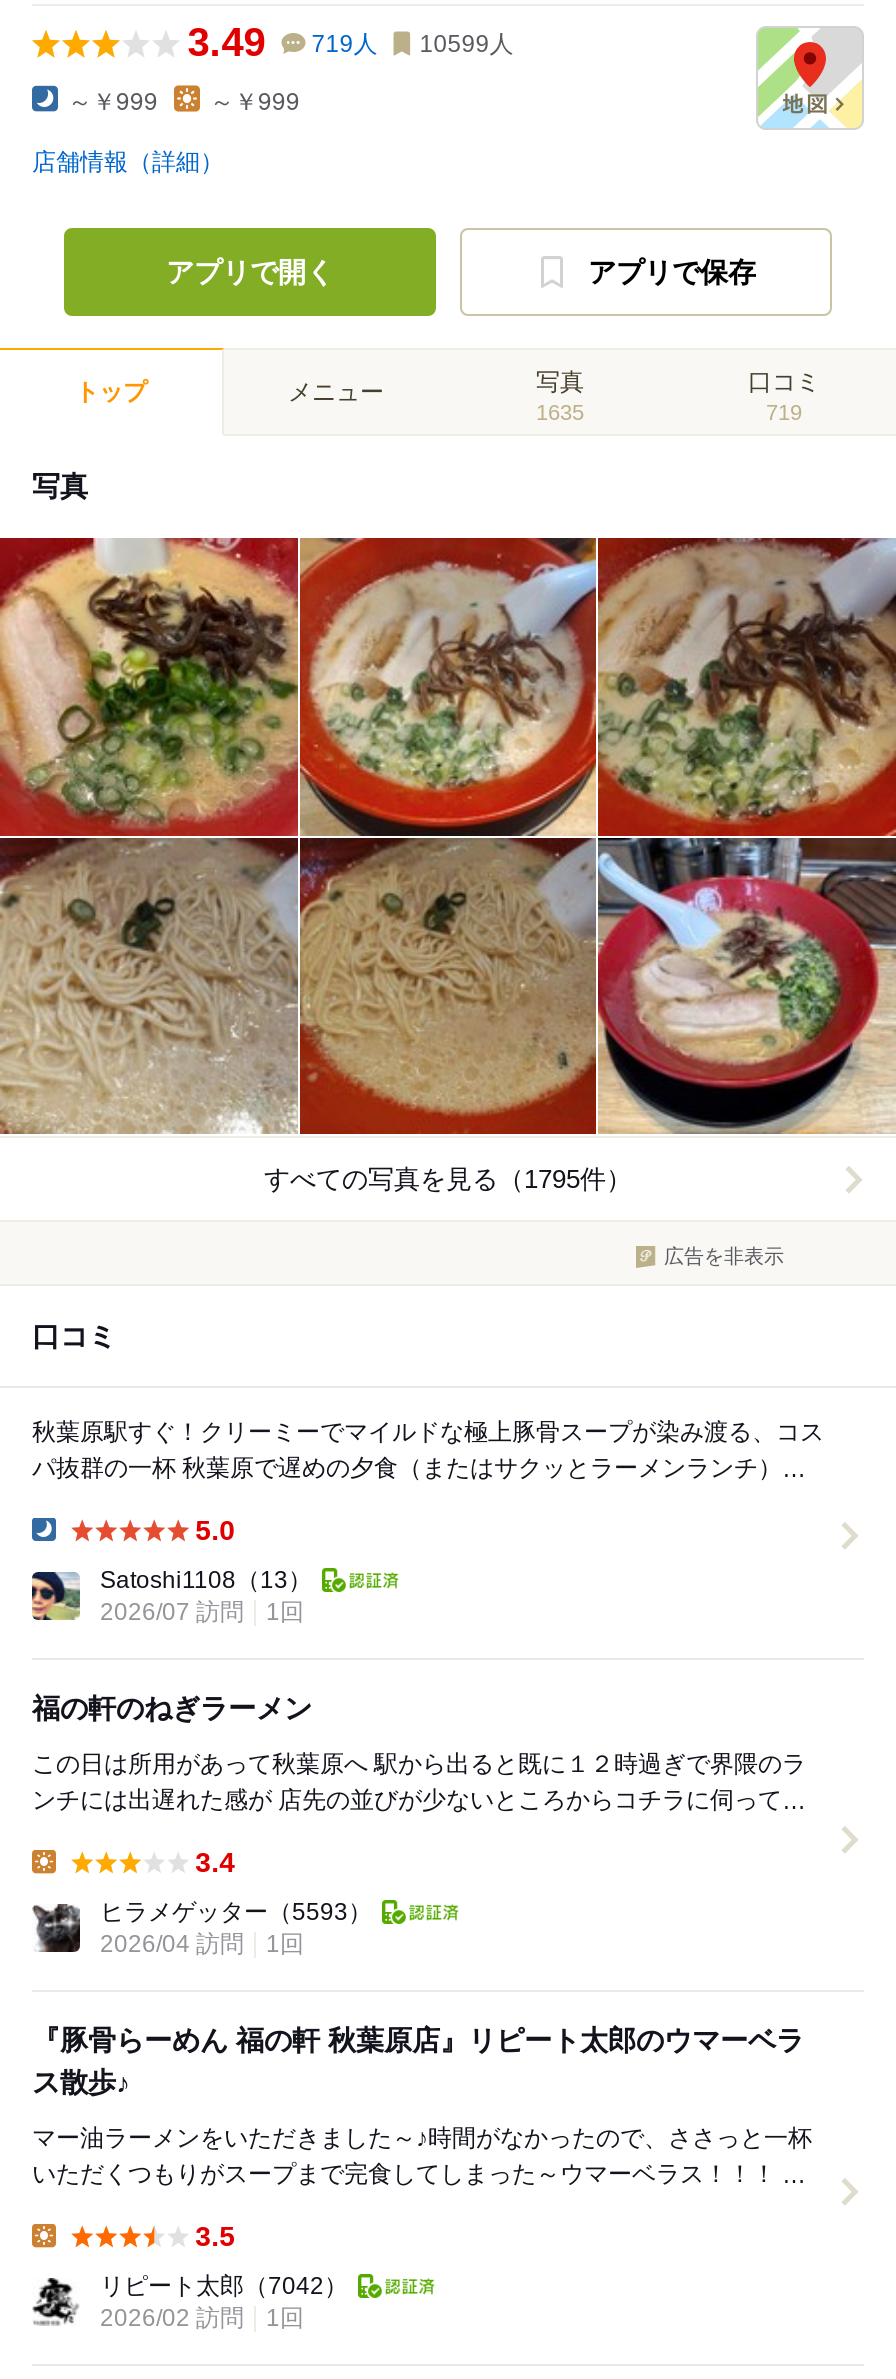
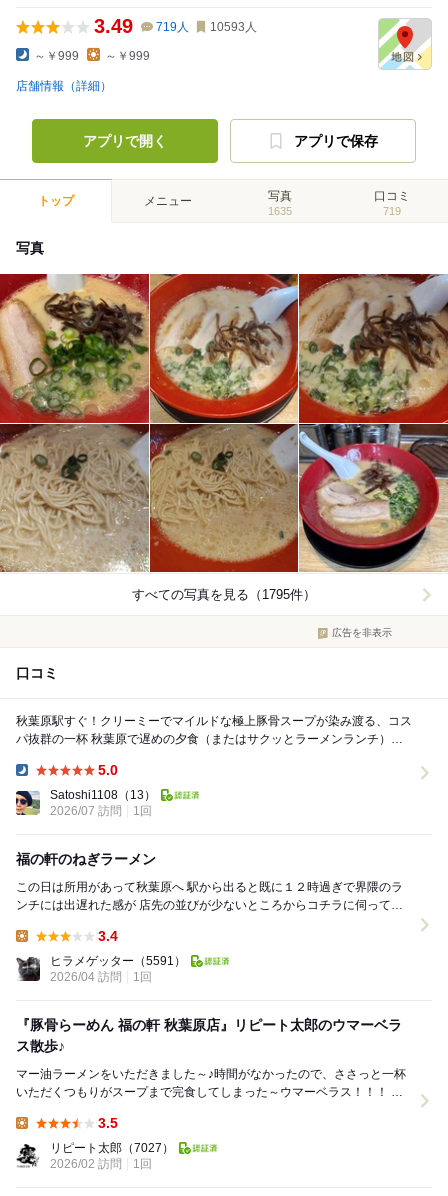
[188,20,514,64] 3.49 719人 10599人 -> [94,15,257,37] 3.49 719人 10593人
[100,1899,372,1927] ヒラメゲッター（5593） -> [50,954,186,968] ヒラメゲッター（5591）
[100,2273,348,2301] リピート太郎（7042） -> [50,1141,174,1155] リピート太郎（7027）

